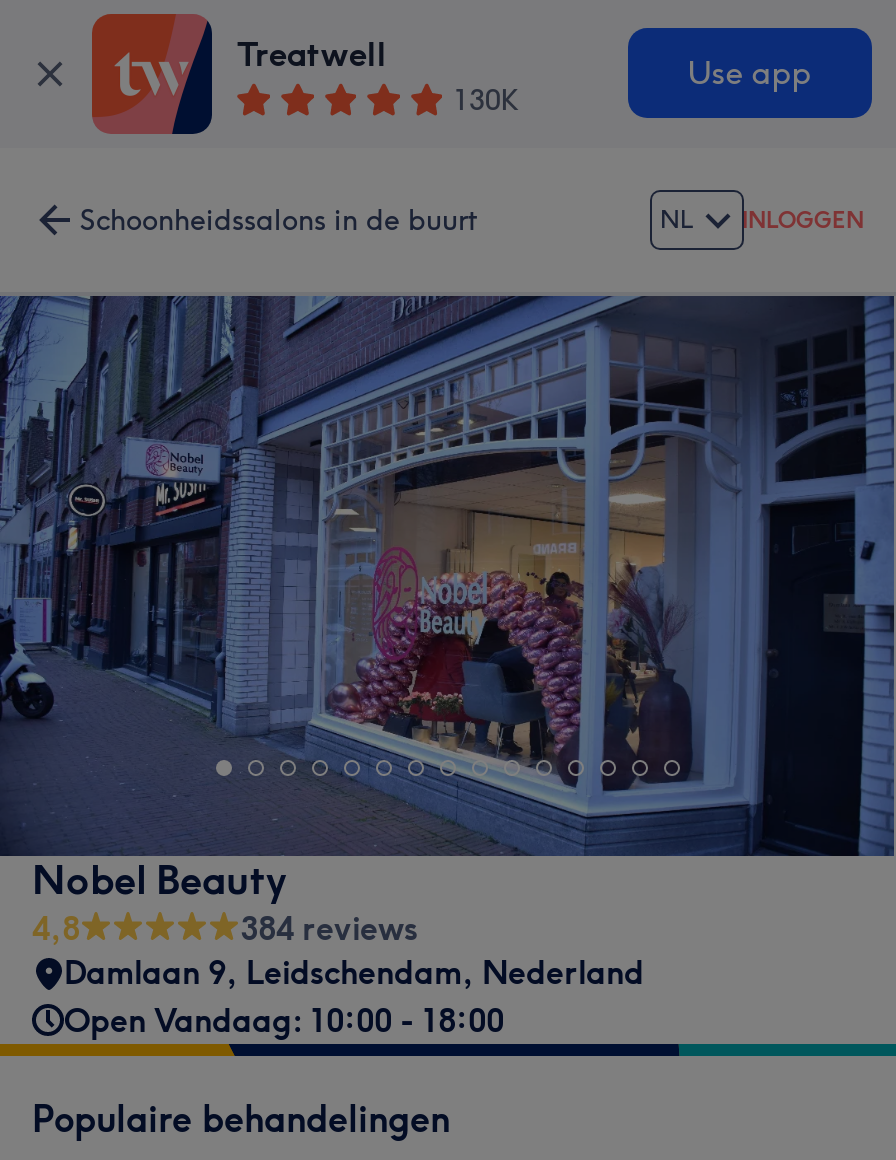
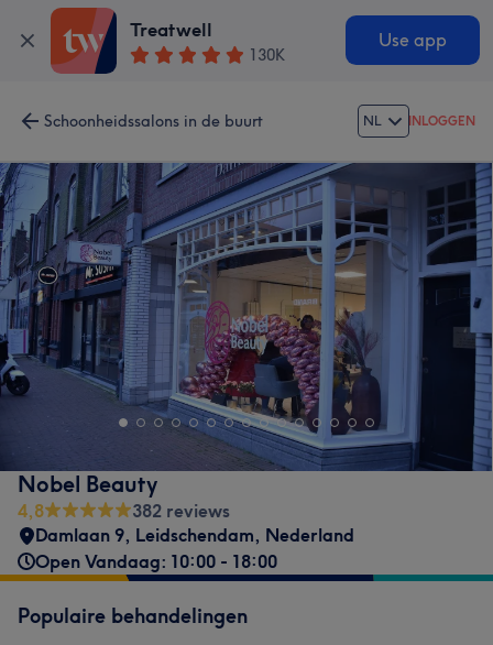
[240,908,418,948] 384 reviews -> [132,500,230,522] 382 reviews

